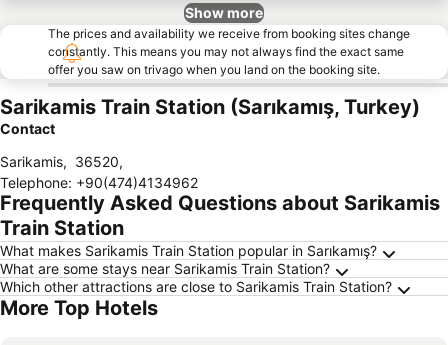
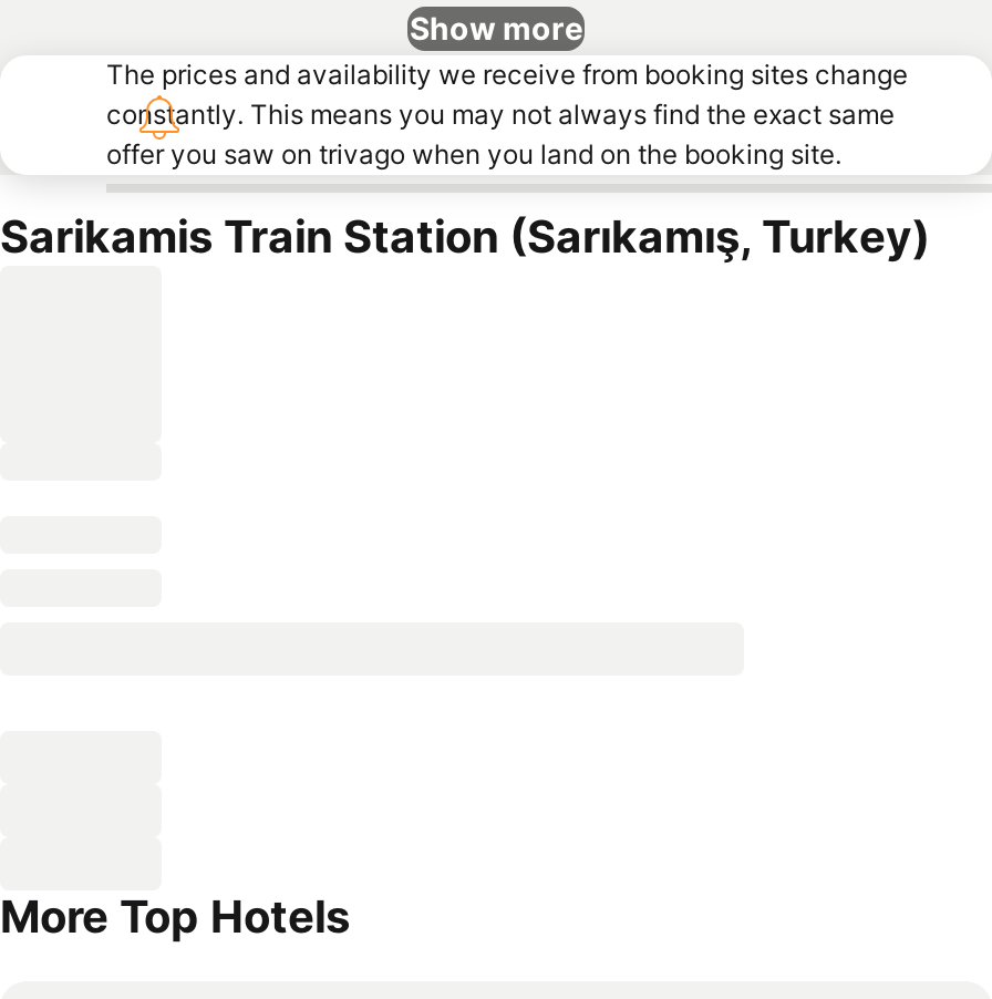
[0,120,440,295] Contact | Sarikamis, 36520, | Telephone: +90(474)4134962 | Frequently Asked Questions about Sarikamis | Train Station | What makes Sarikamis Train Station popular in Sarıkamış? | What are some stays near Sarikamis Train Station? | Which other attractions are close to Sarikamis Train Station? -> none

